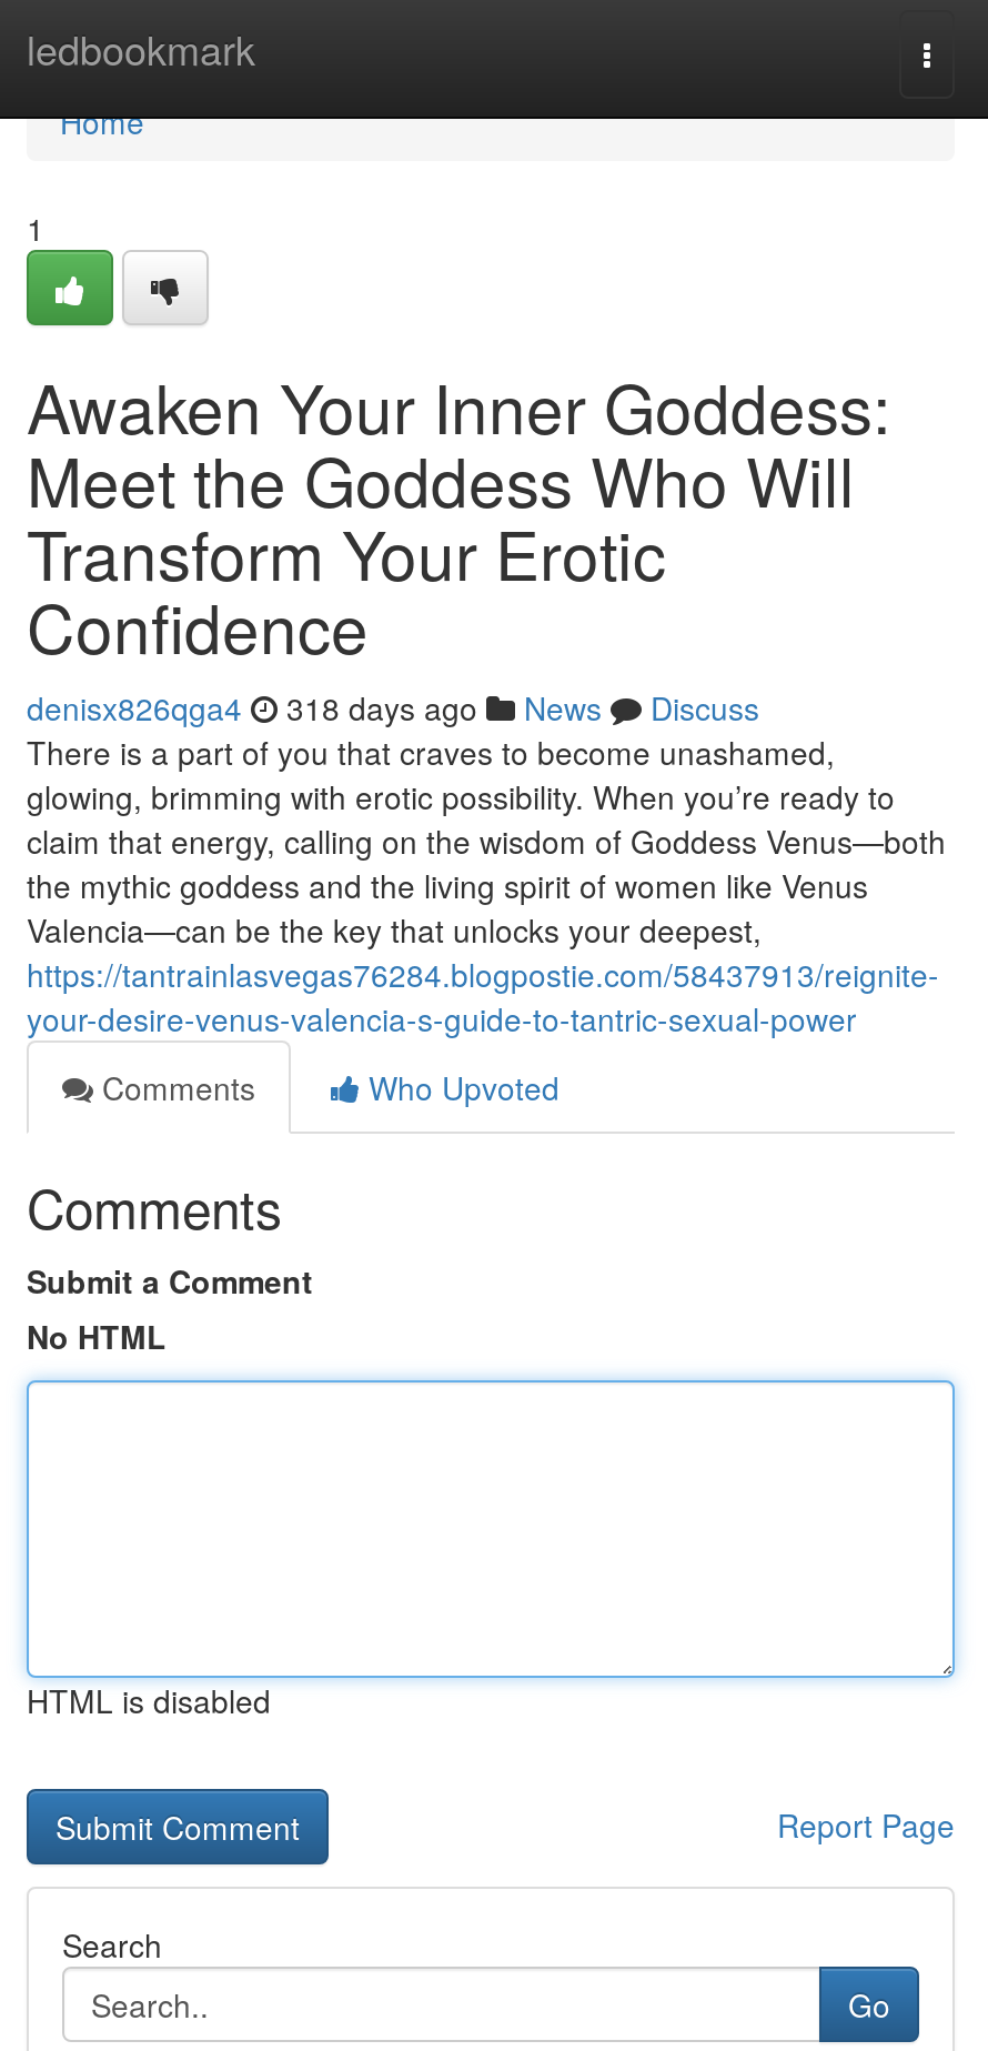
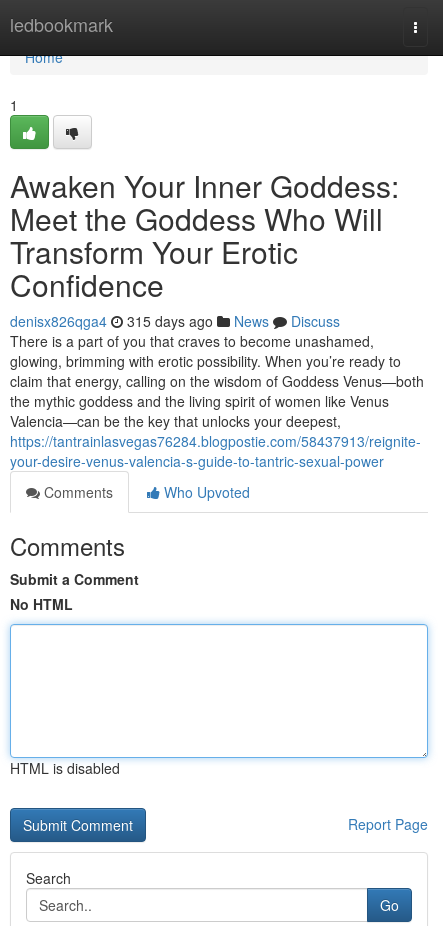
[27,685,759,730] denisx826qga4 318 days ago News Discuss -> [10,311,340,331] denisx826qga4 315 days ago News Discuss

